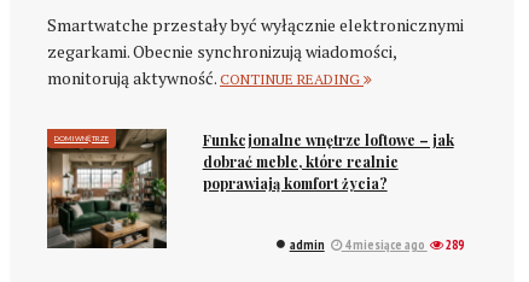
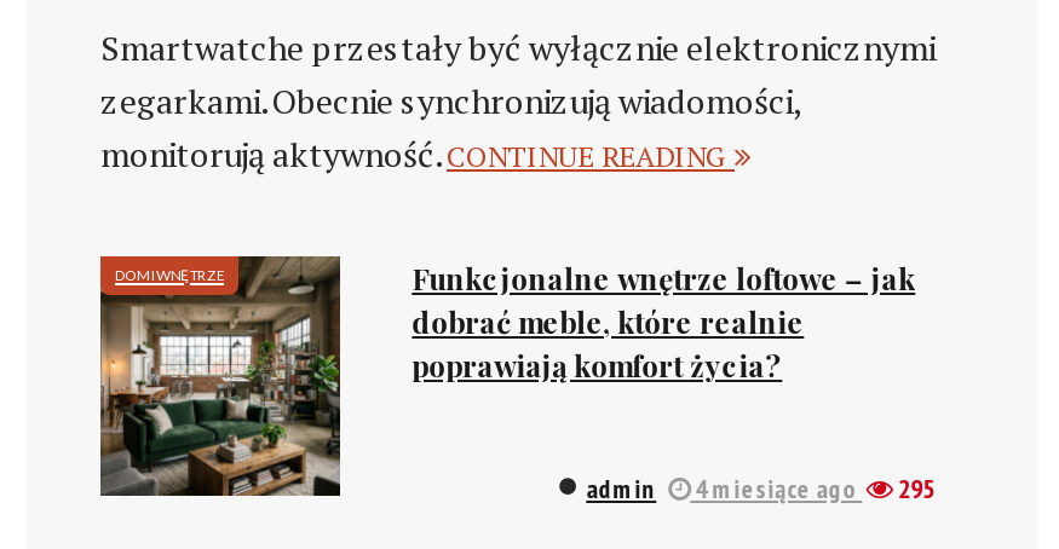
[290,236,463,253] admin 4 miesiące ago 289 -> [586,472,935,506] admin 4 miesiące ago 295

